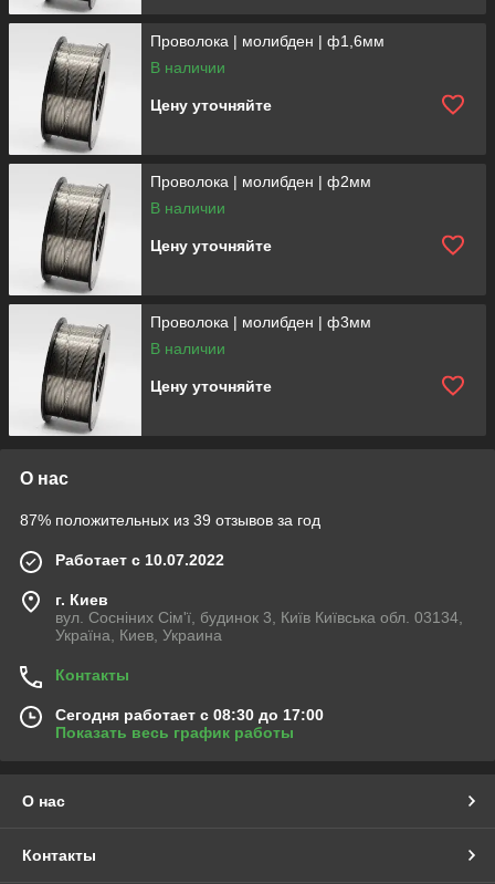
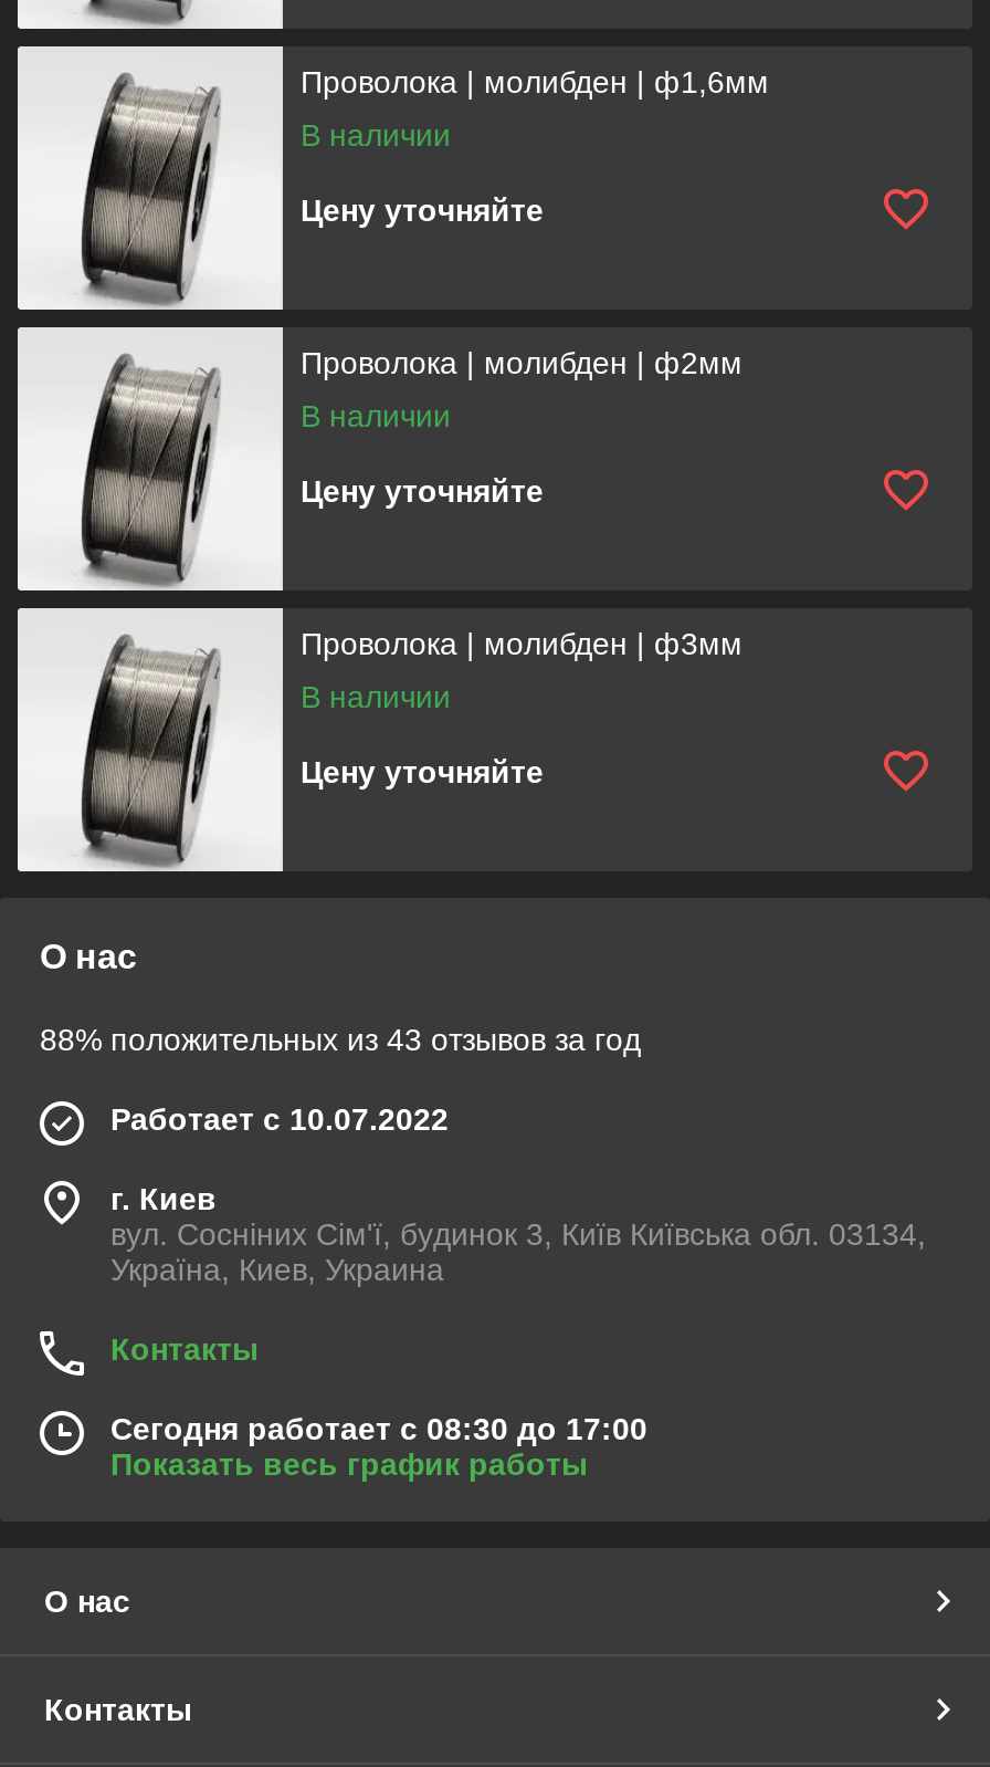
[20,511,320,529] 87% положительных из 39 отзывов за год -> [40,1022,641,1057] 88% положительных из 43 отзывов за год

